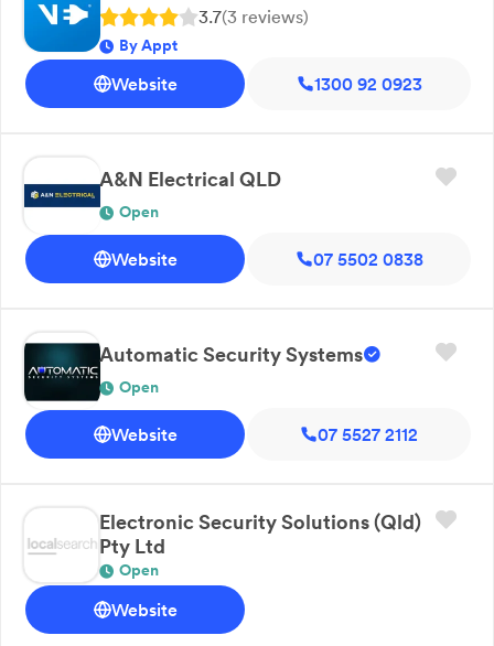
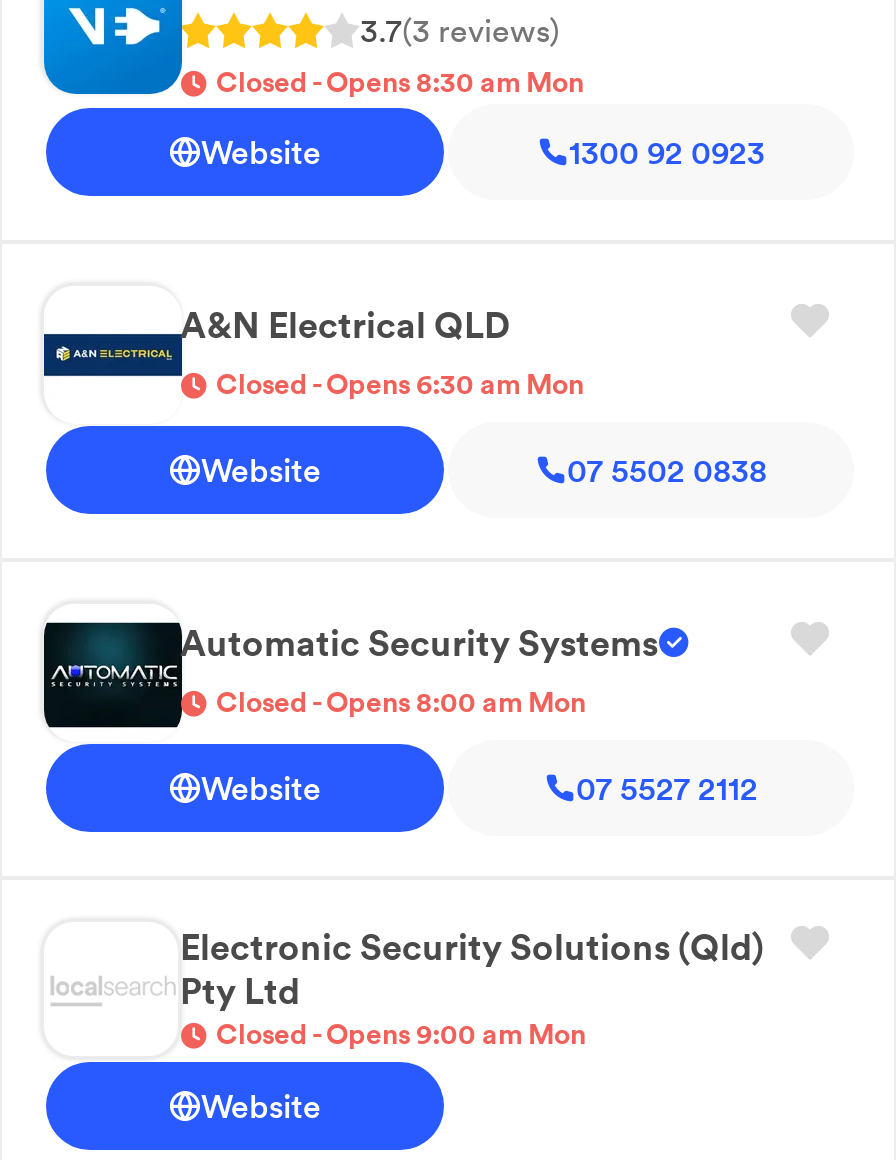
[119,35,178,55] By Appt -> [216,64,584,100] Closed - Opens 8:30 am Mon
[119,202,159,222] Open -> [216,366,584,402] Closed - Opens 6:30 am Mon
[119,377,159,397] Open -> [216,684,586,720] Closed - Opens 8:00 am Mon
[119,560,159,580] Open -> [216,1016,586,1052] Closed - Opens 9:00 am Mon

